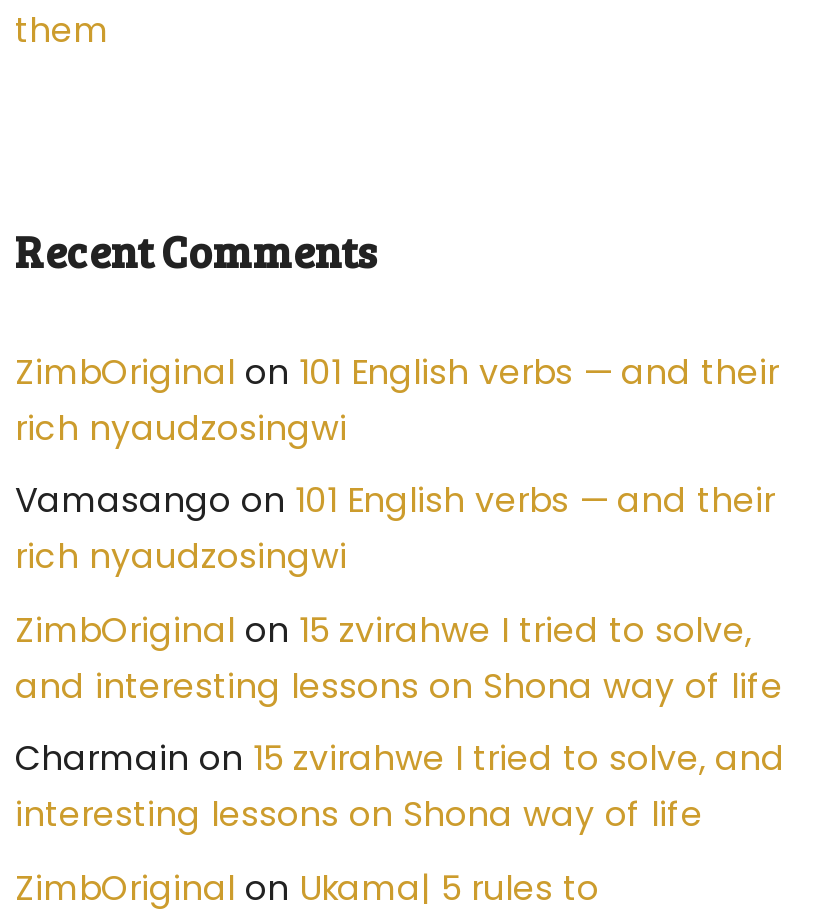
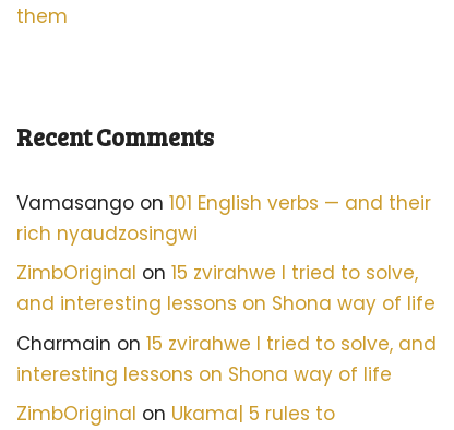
[15,347,779,451] ZimbOriginal on 101 English verbs — and their | rich nyaudzosingwi -> none

